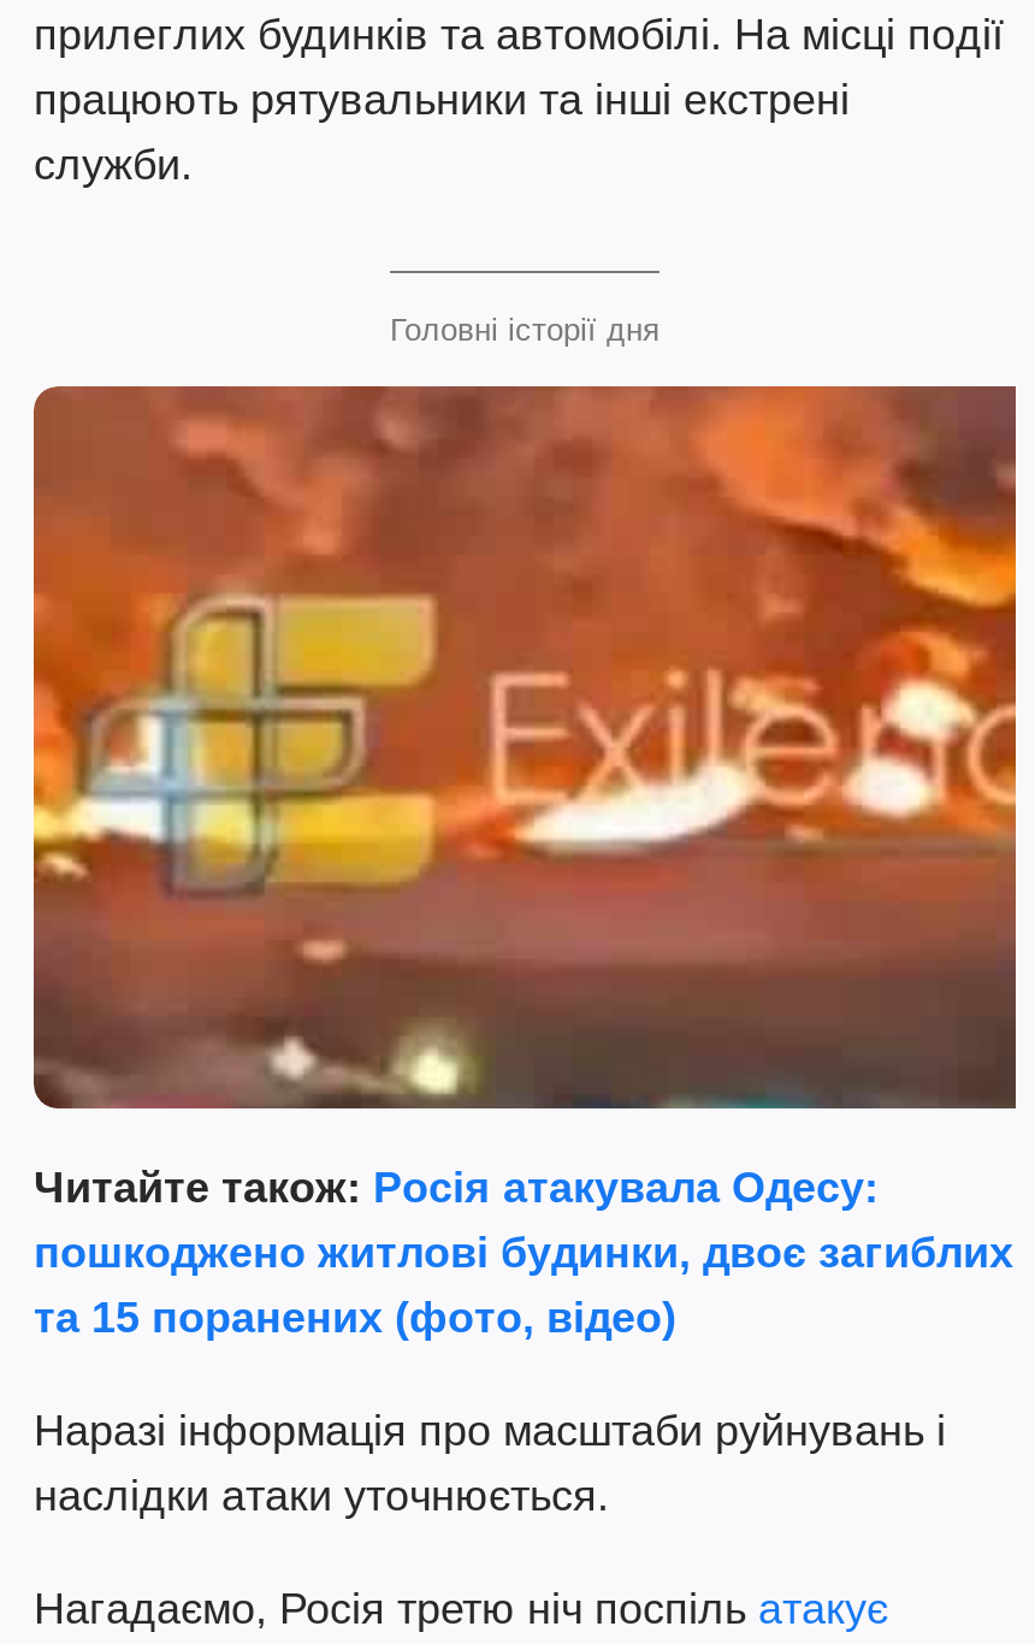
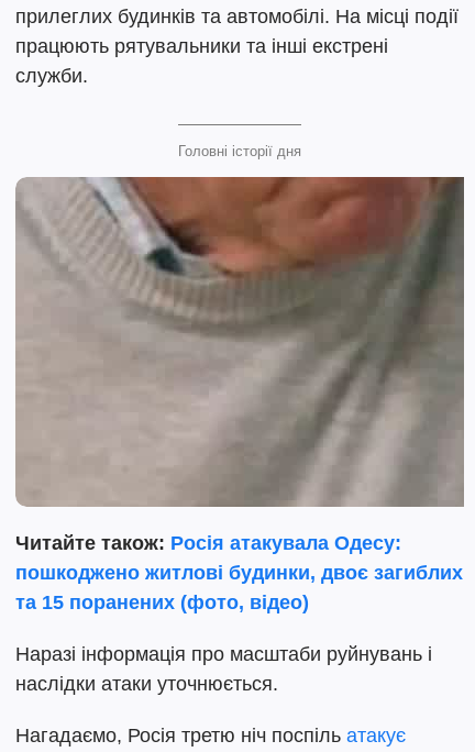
[31,384,1018,1111] [image] -> [14,176,465,508] [image]

